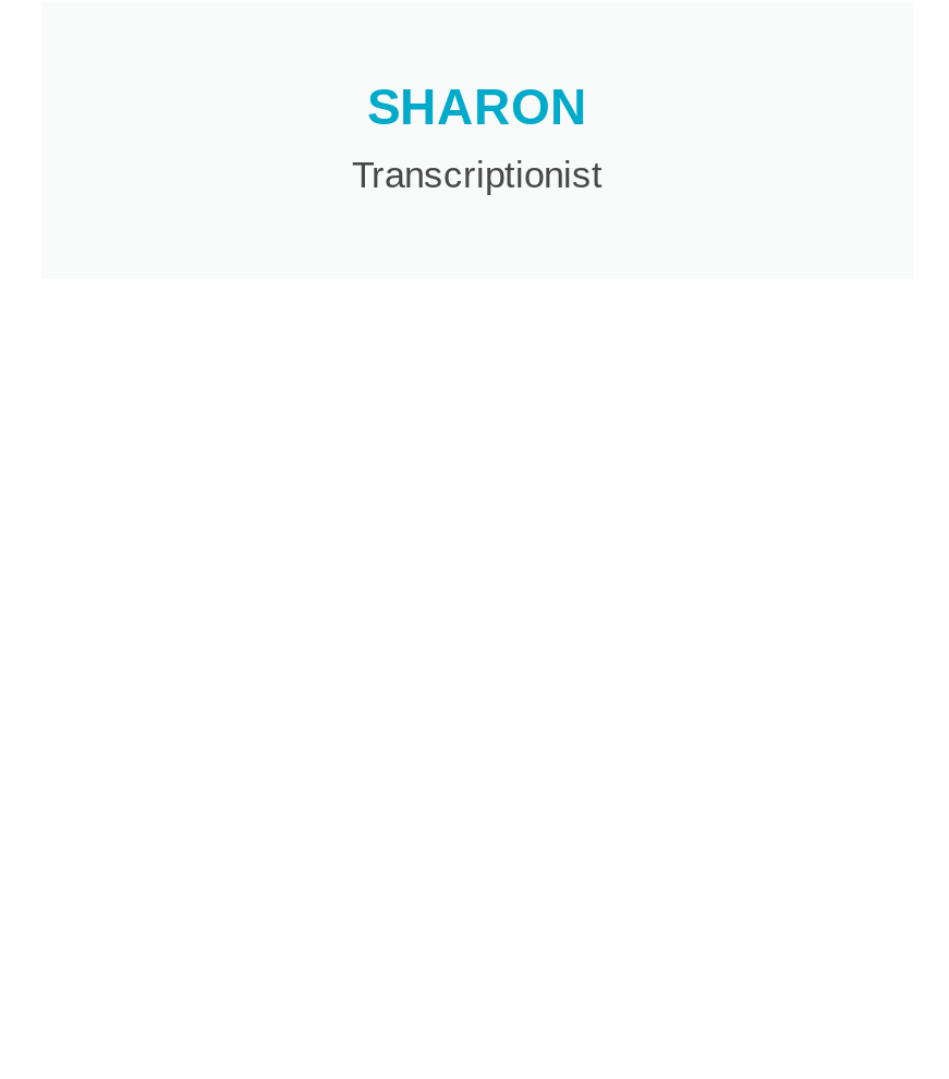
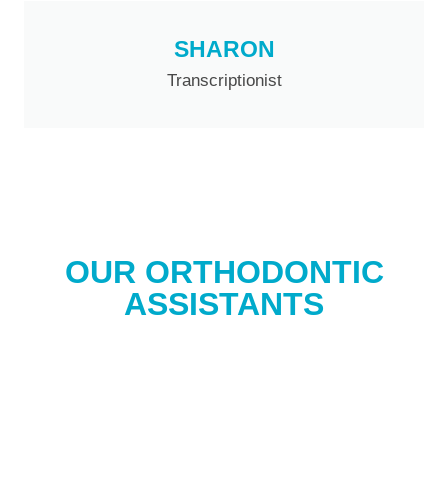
none -> [64,254,383,322] OUR ORTHODONTIC | ASSISTANTS

